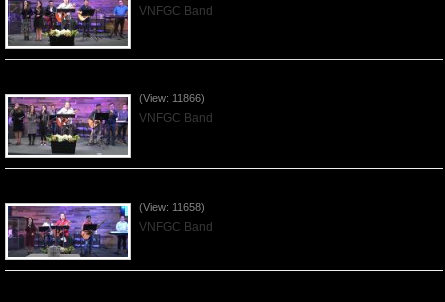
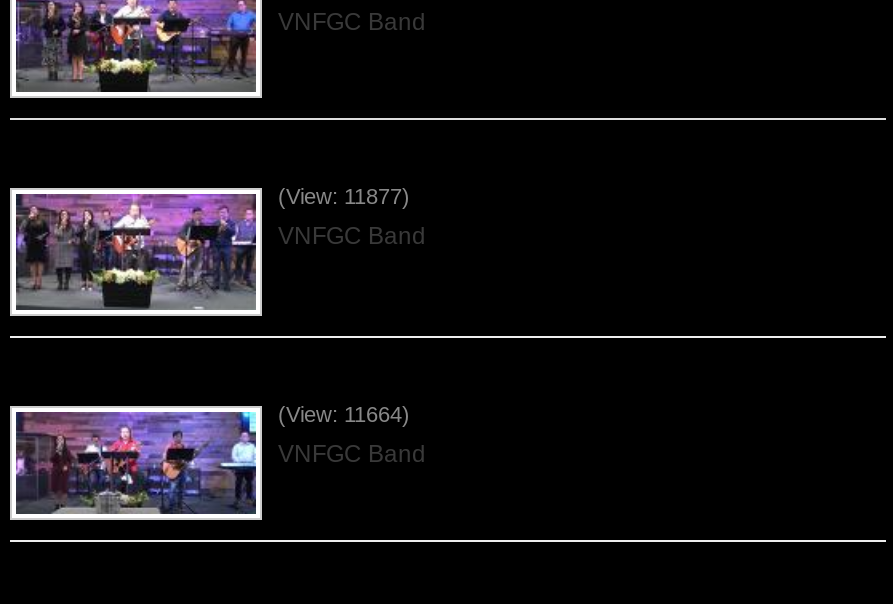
[139,92,205,104] (View: 11866) -> [278,184,410,208] (View: 11877)
[139,201,205,213] (View: 11658) -> [278,402,410,426] (View: 11664)

